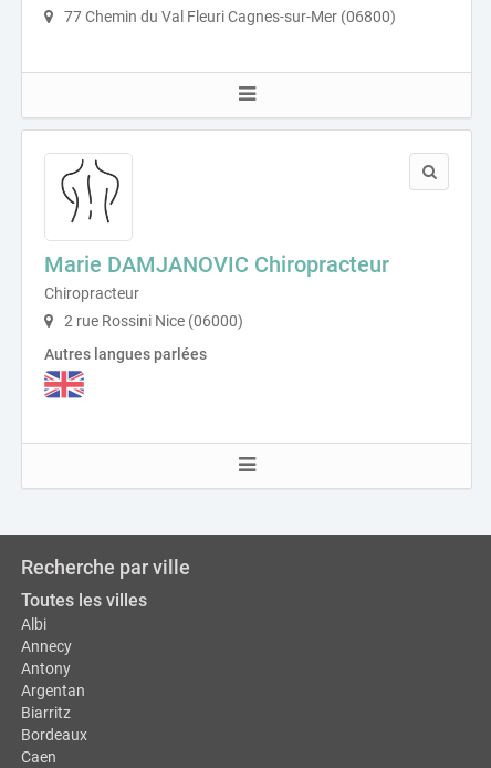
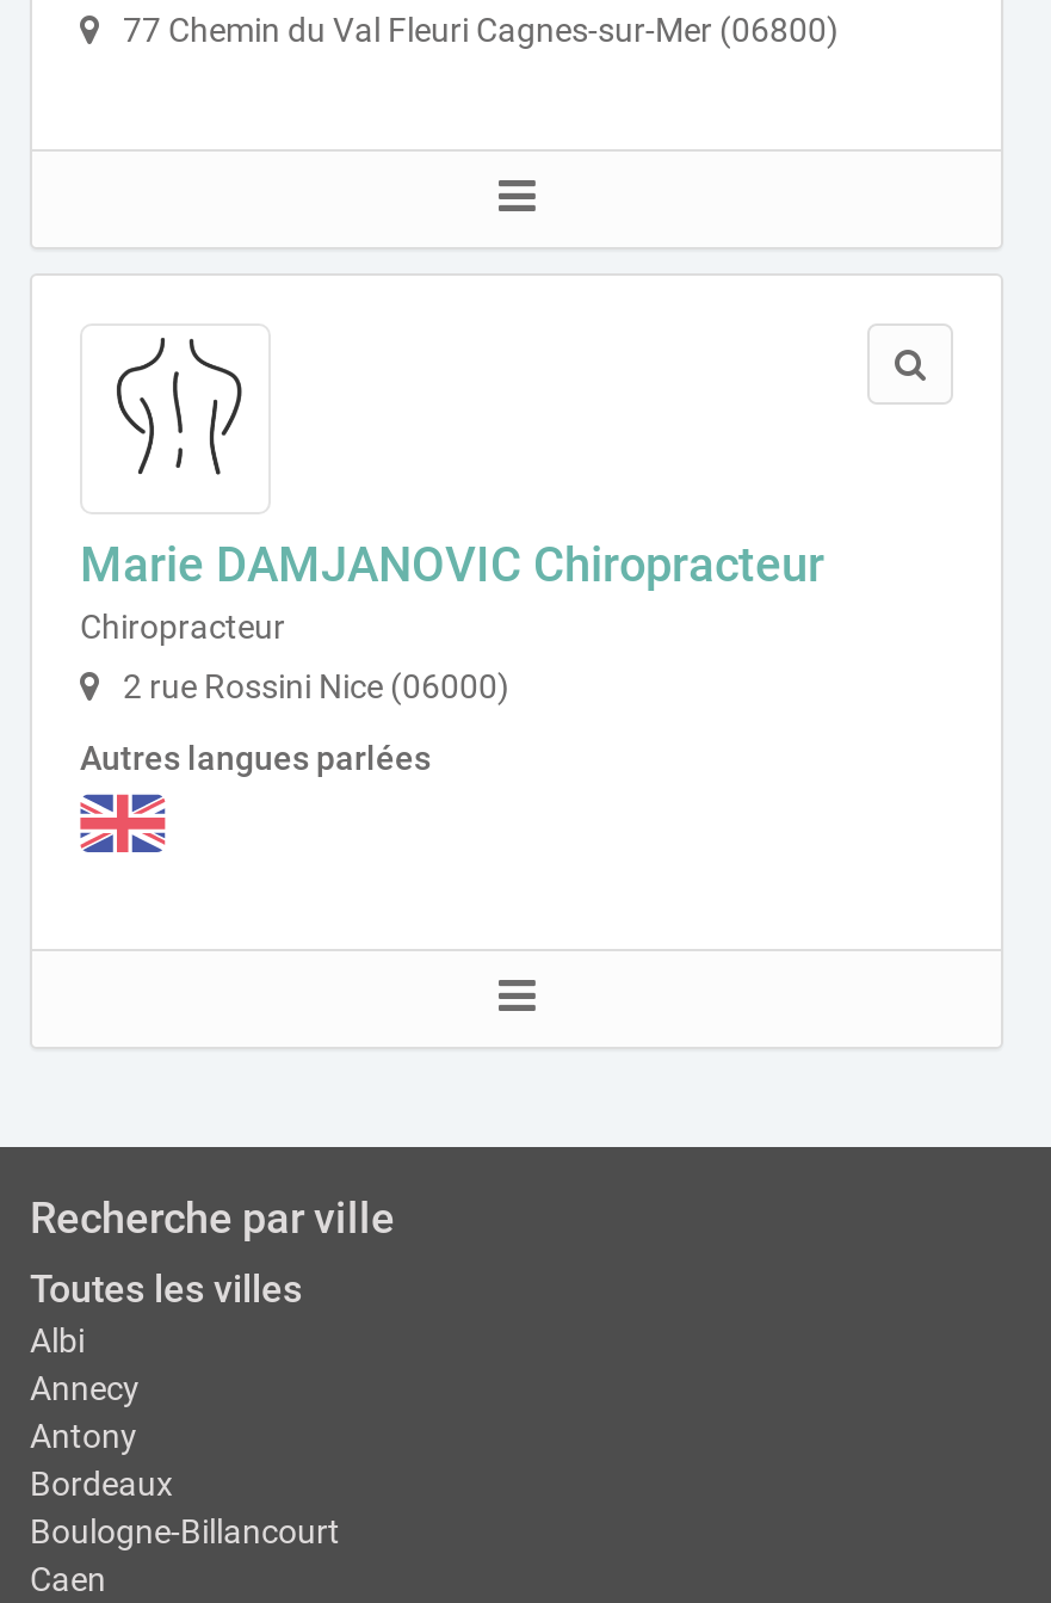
[21,681,85,721] Argentan | Biarritz -> none
moved [21,726,87,743] -> [30,1464,173,1502]: Bordeaux
none -> [30,1511,340,1550] Boulogne-Billancourt

